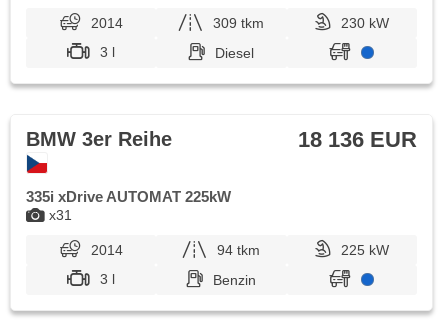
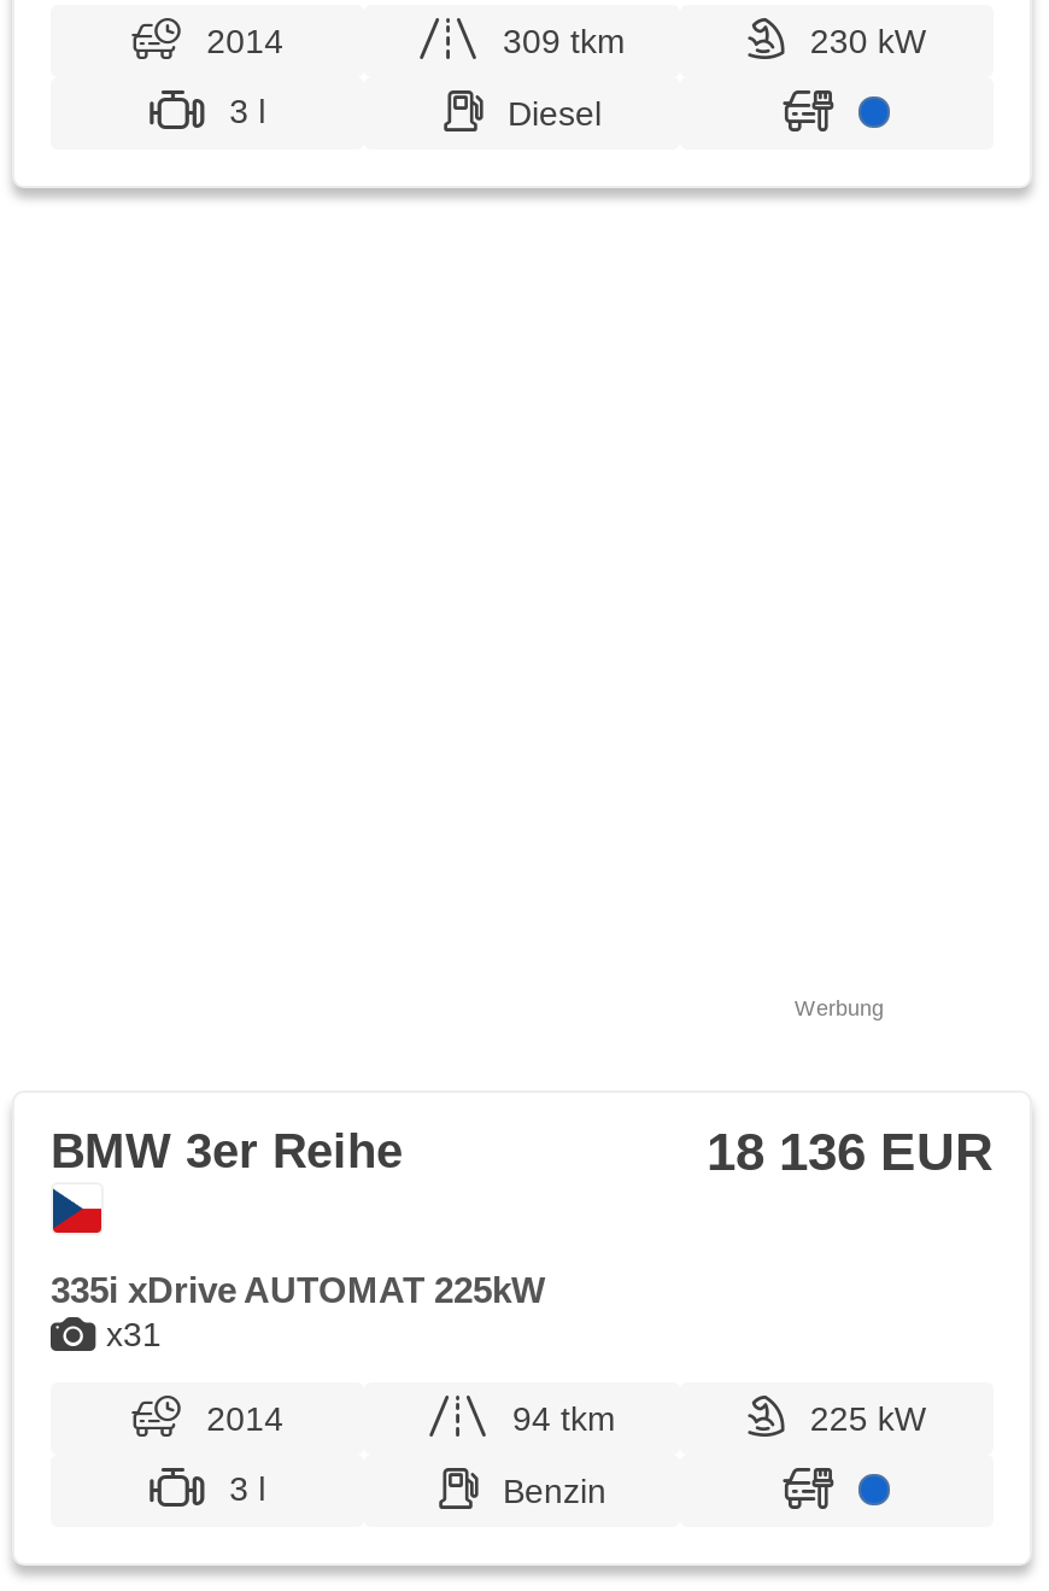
none -> [795,996,884,1020] Werbung

